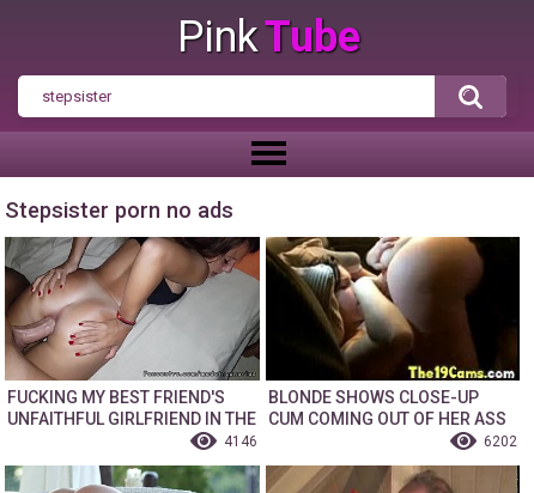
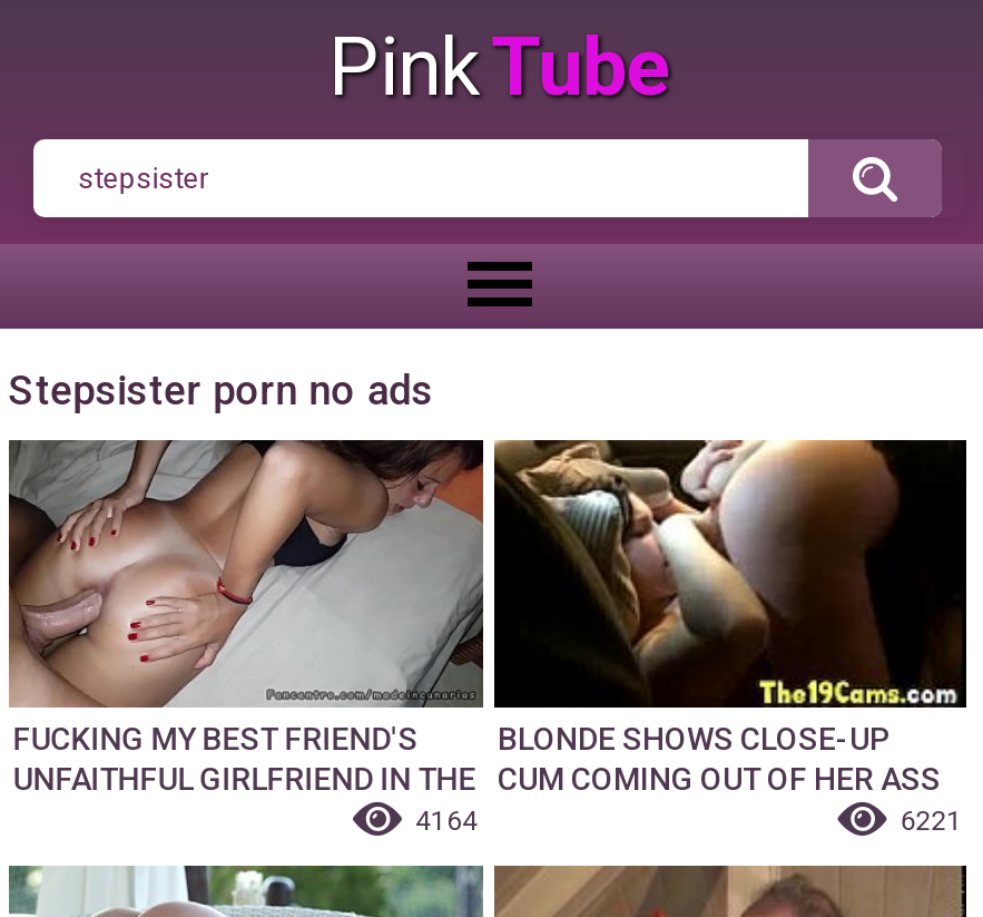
[223,433,257,449] 4146 -> [415,805,478,836] 4164
[484,433,517,449] 6202 -> [900,805,962,836] 6221

